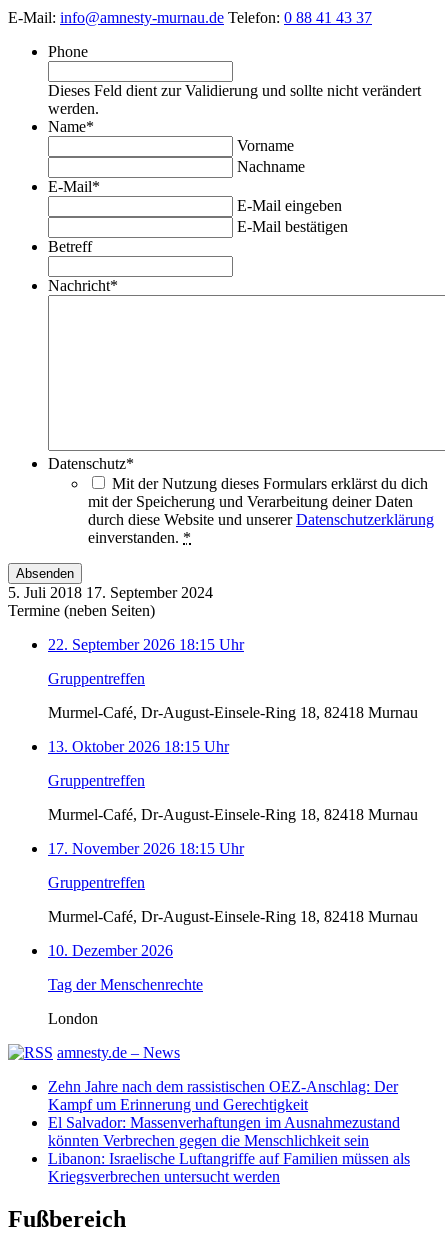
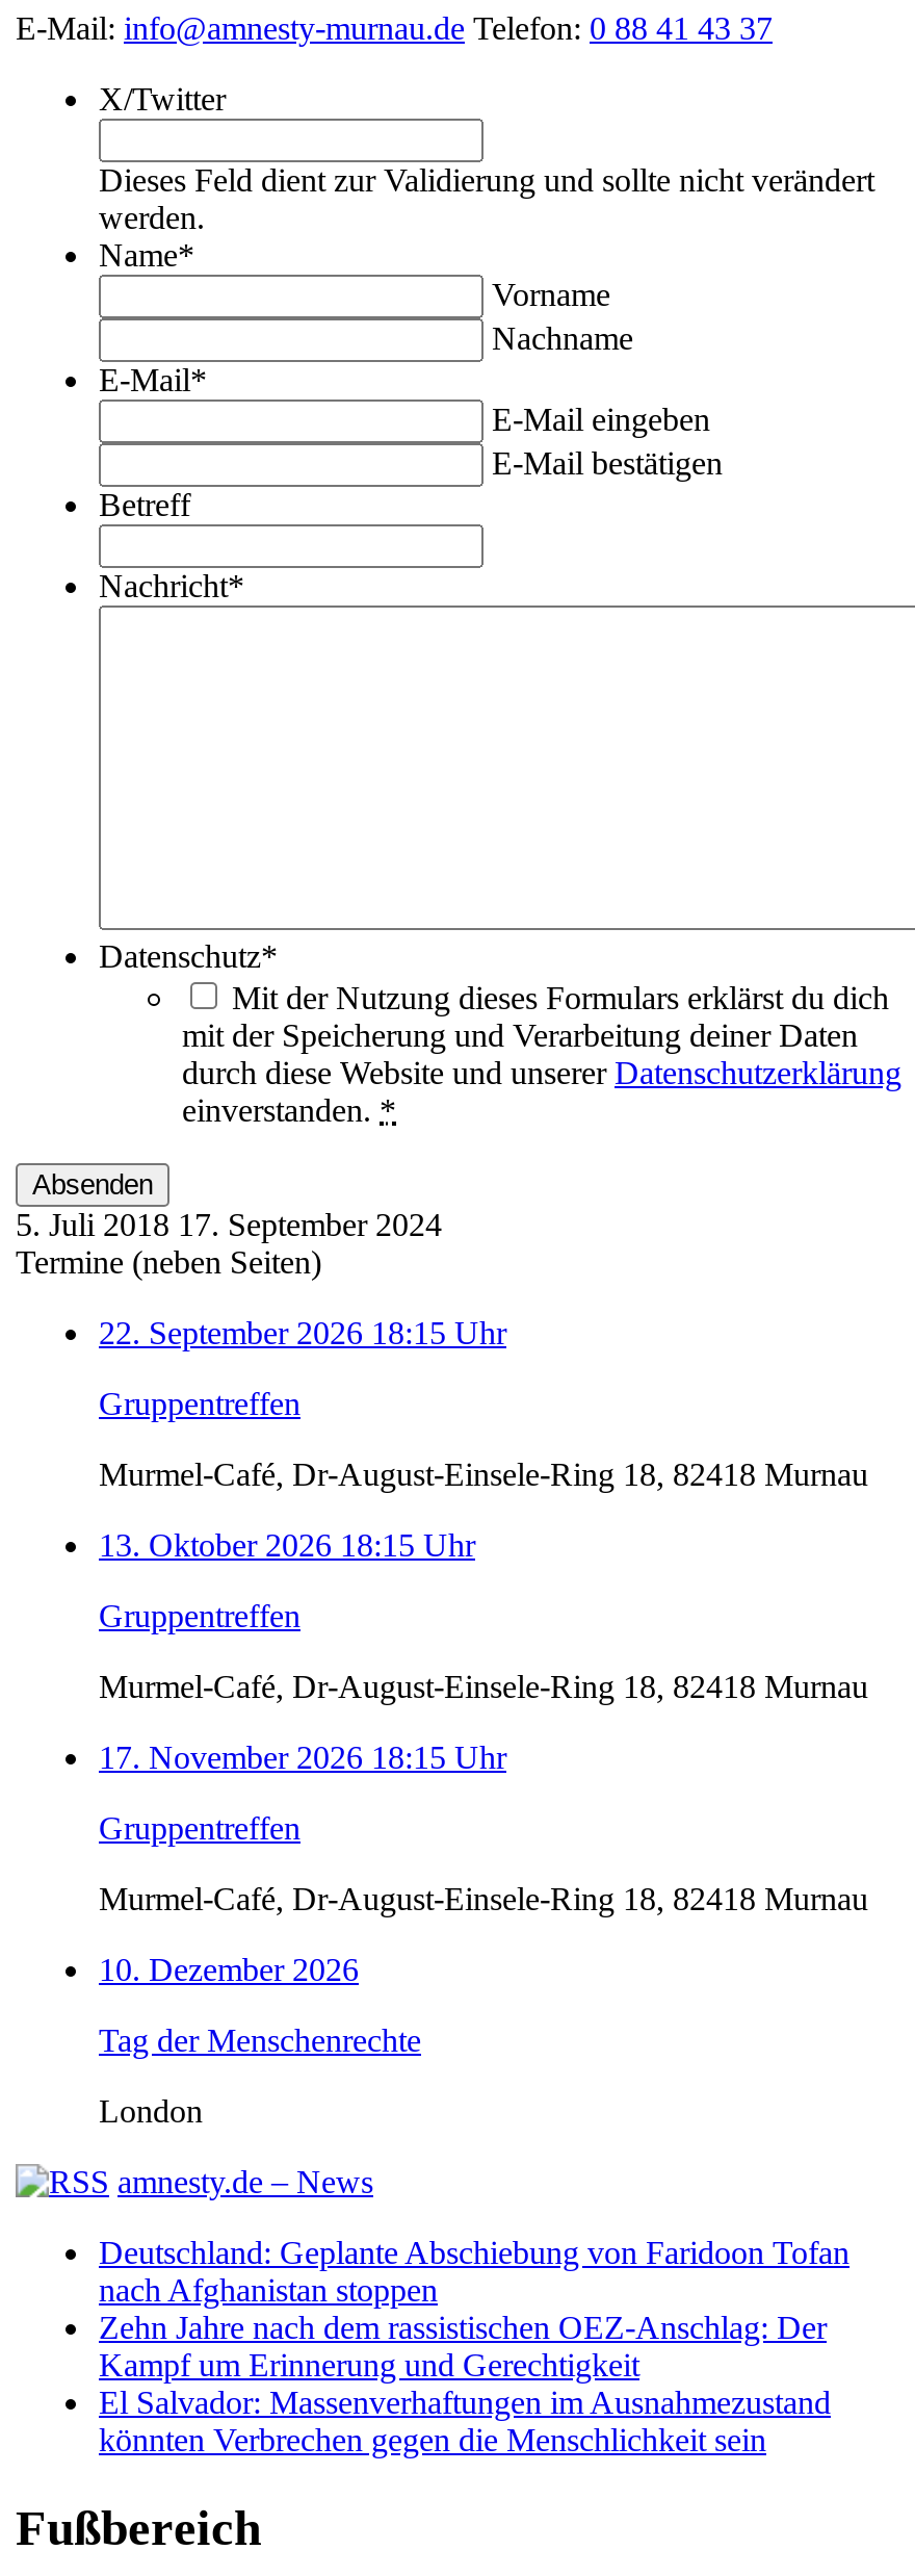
[48,43,88,60] Phone -> [99,81,226,116] X/Twitter
none -> [99,2234,849,2307] Deutschland: Geplante Abschiebung von Faridoon Tofan | nach Afghanistan stoppen
moved [48,1078,400,1149] -> [99,2309,831,2457]: Zehn Jahre nach dem rassistischen OEZ-Anschlag: Der | Kampf um Erinnerung und Gerechtigkeit | El Salvador: Massenverhaftungen im Ausnahmezustand | könnten Verbrechen gegen die Menschlichkeit sein
[48,1150,410,1185] Libanon: Israelische Luftangriffe auf Familien müssen als | Kriegsverbrechen untersucht werden -> none

